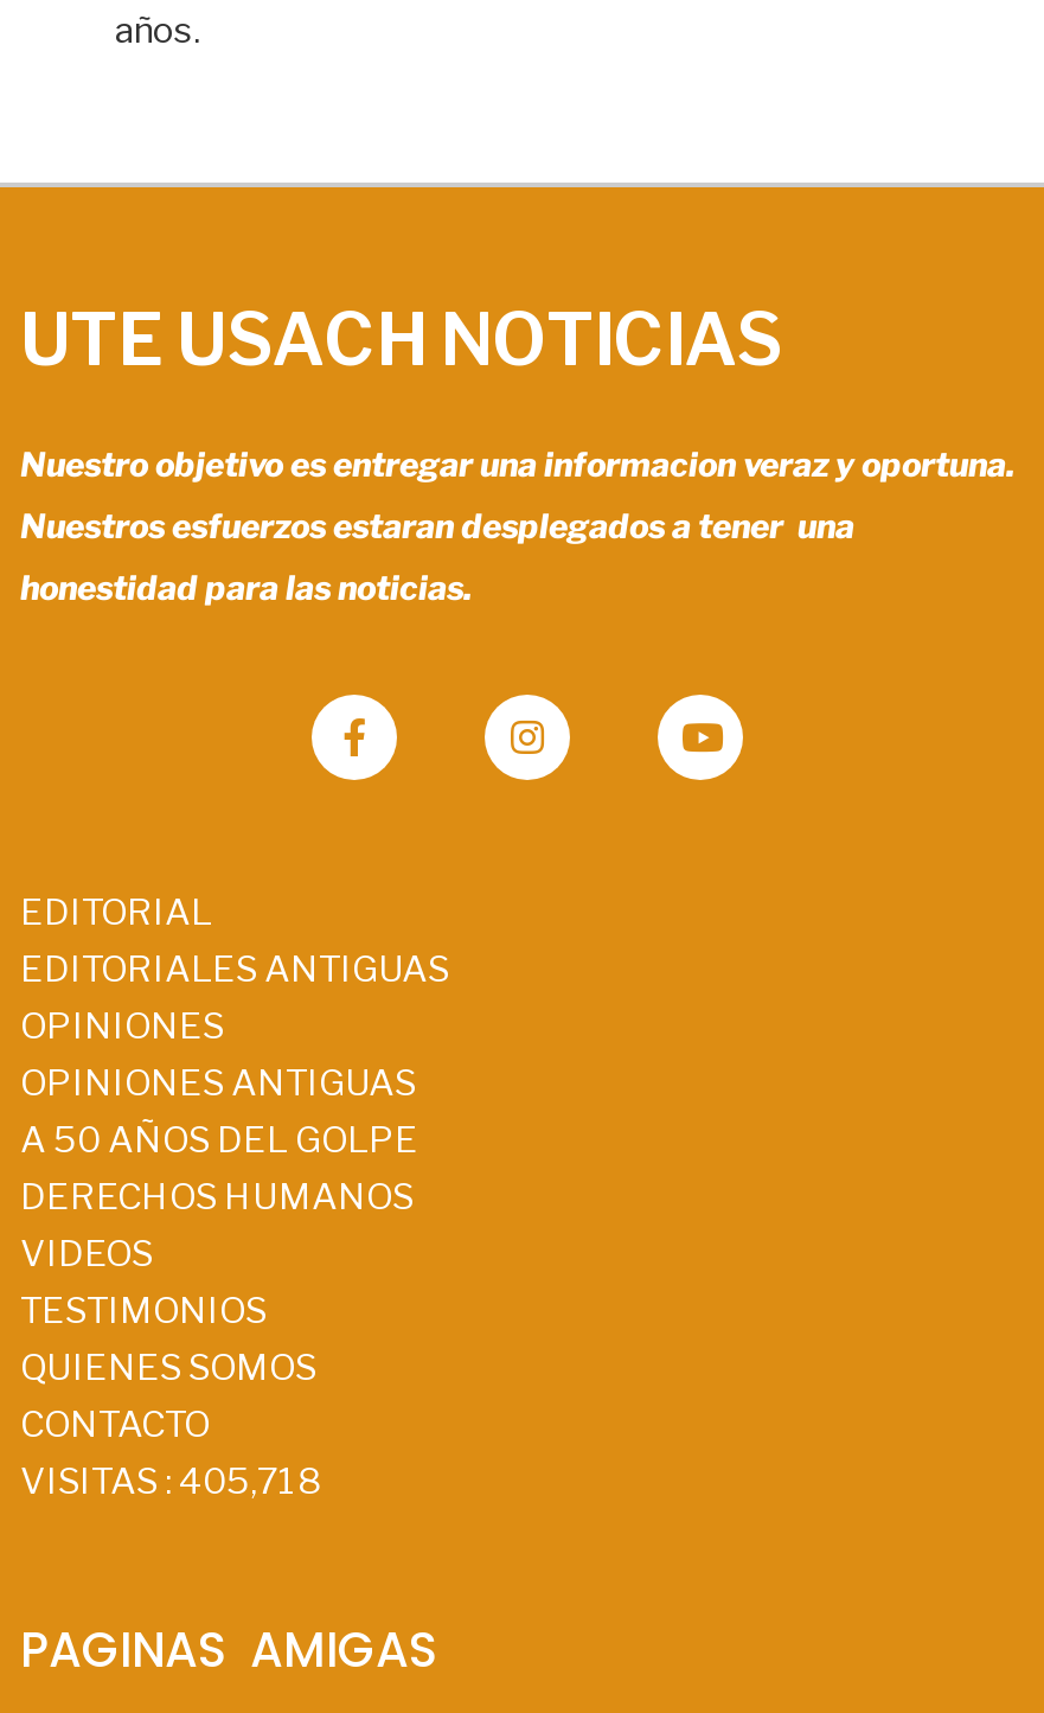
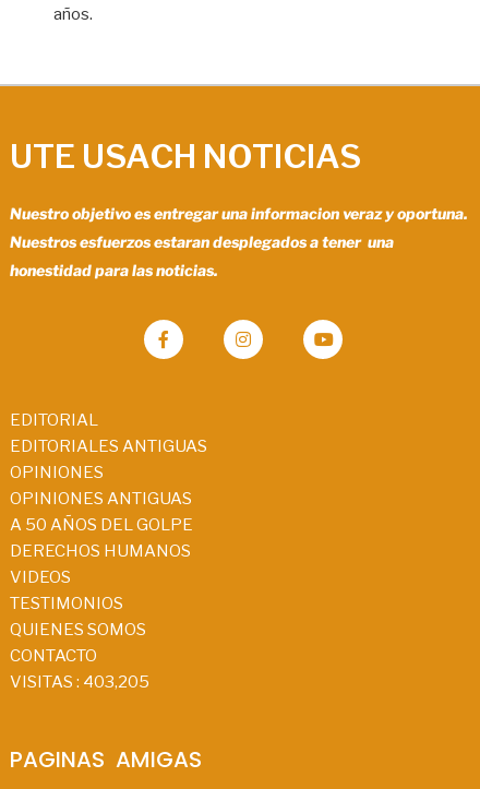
[20,1461,321,1504] VISITAS : 405,718 -> [10,672,149,692] VISITAS : 403,205

